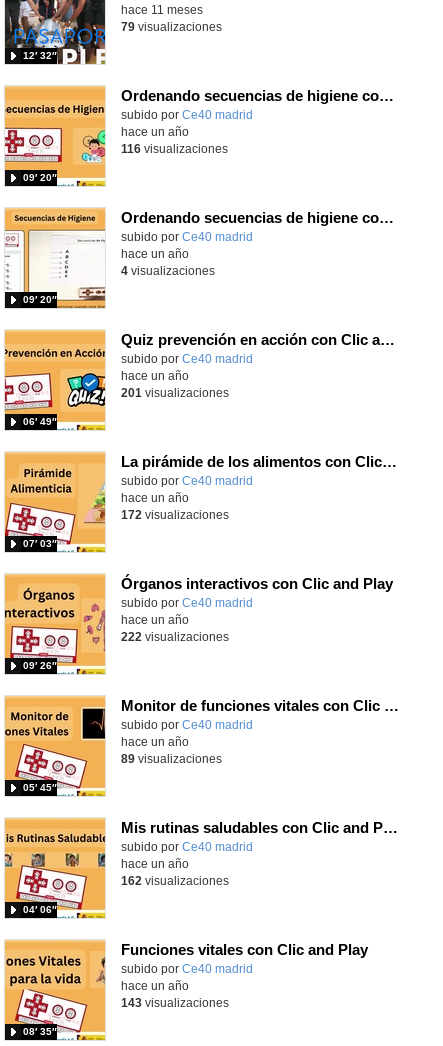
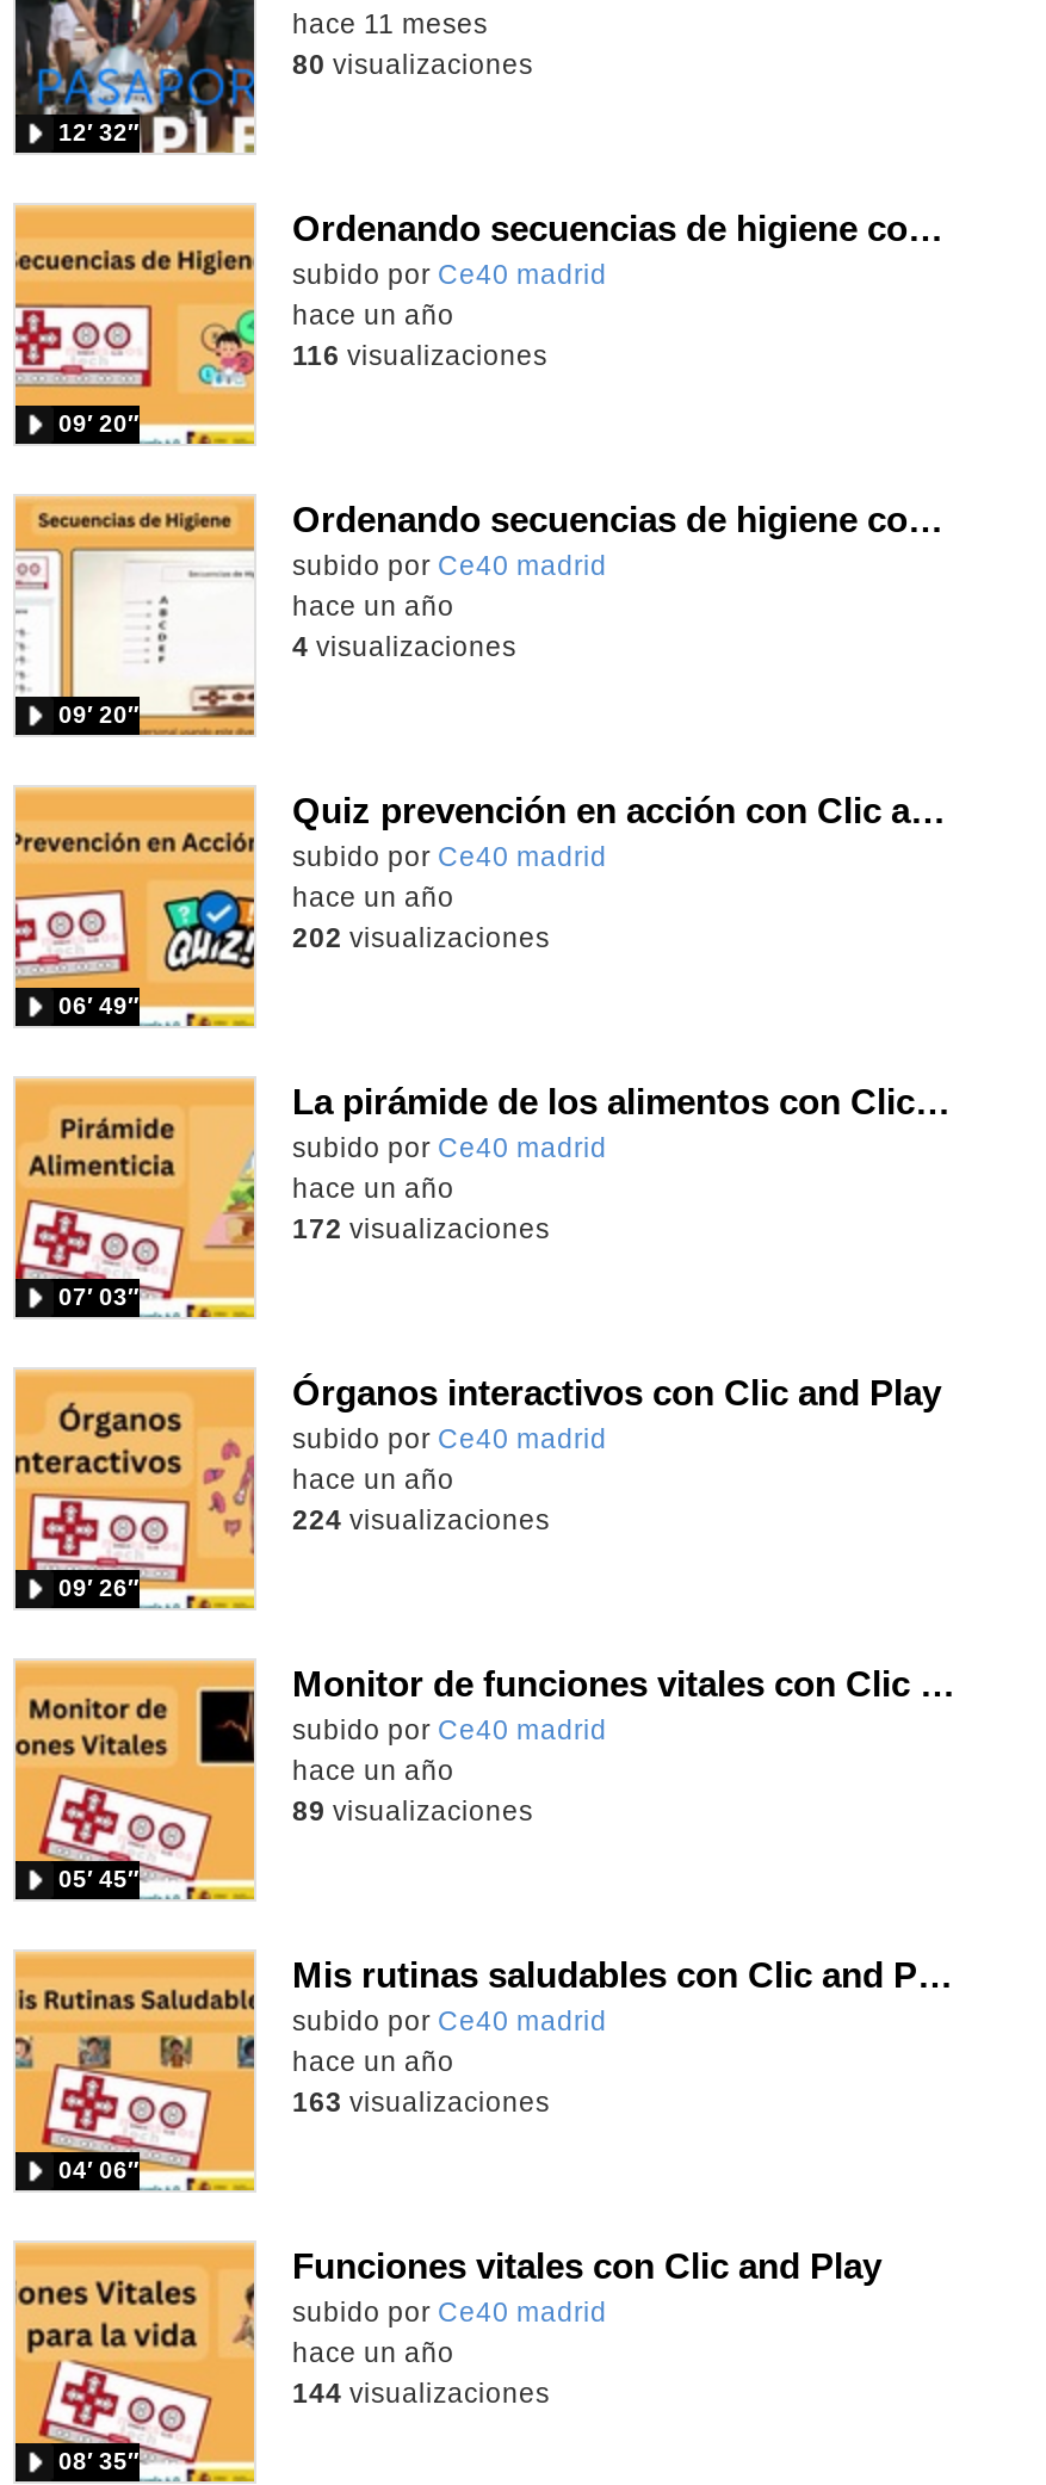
[121,21,222,33] 79 visualizaciones -> [292,49,533,78] 80 visualizaciones
[121,387,229,399] 201 visualizaciones -> [292,923,550,951] 202 visualizaciones
[121,631,229,643] 222 visualizaciones -> [292,1505,550,1533] 224 visualizaciones
[121,875,229,887] 162 visualizaciones -> [292,2087,550,2116] 163 visualizaciones
[121,997,229,1009] 143 visualizaciones -> [292,2378,550,2407] 144 visualizaciones

